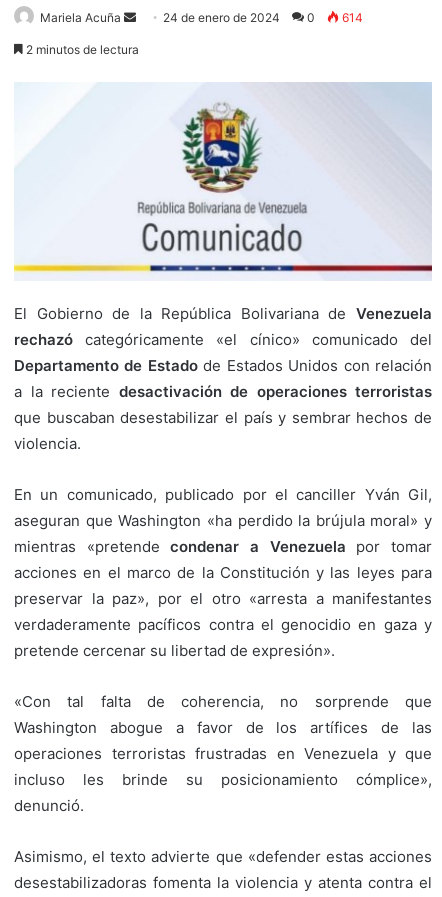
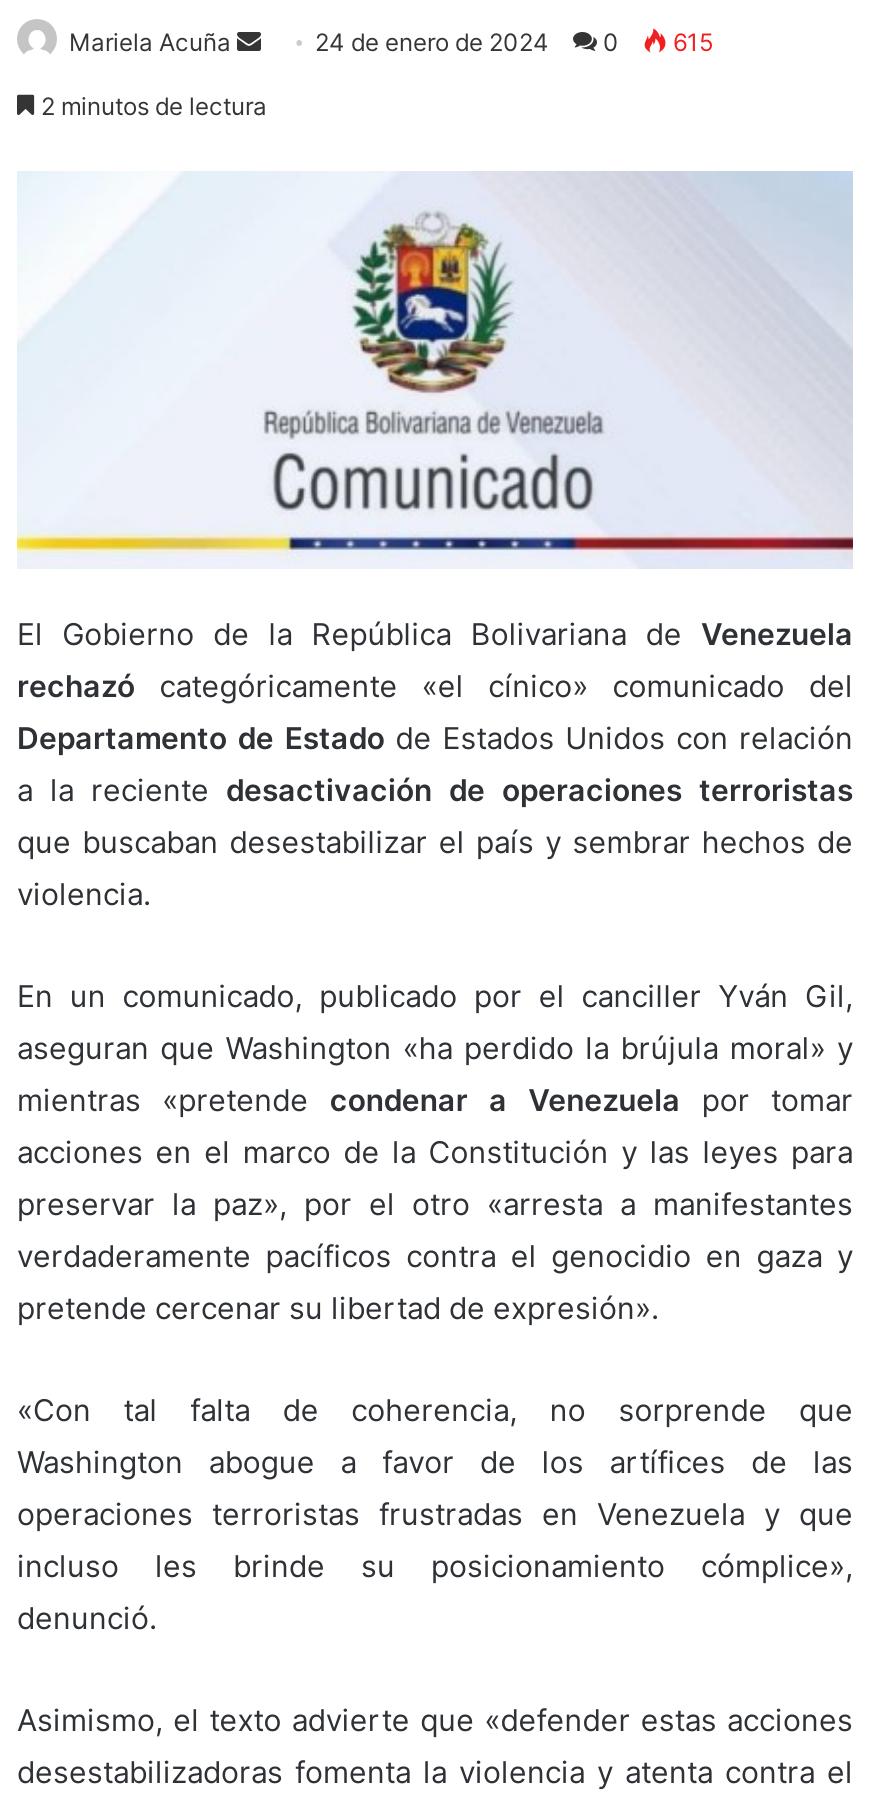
[339,10,363,25] 614 -> [667,27,713,57] 615

